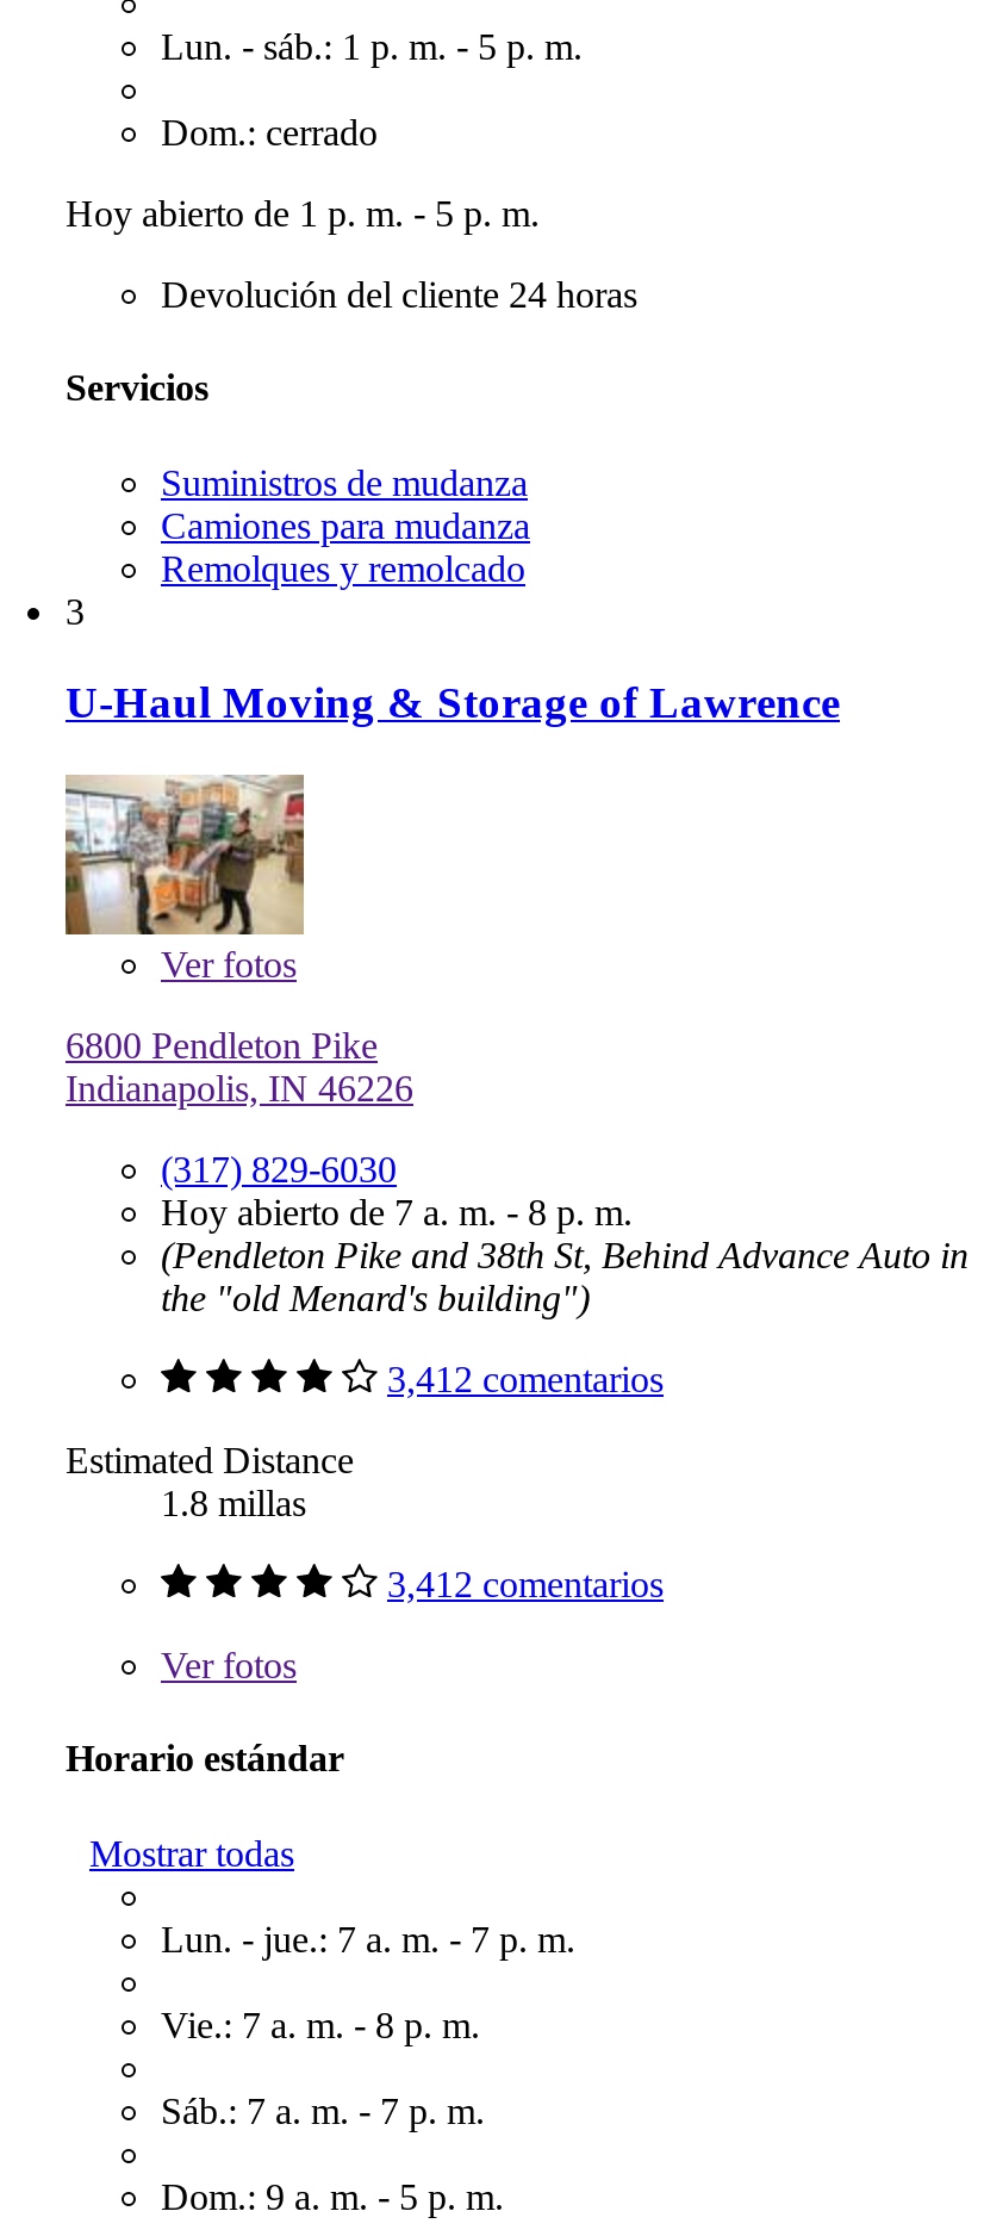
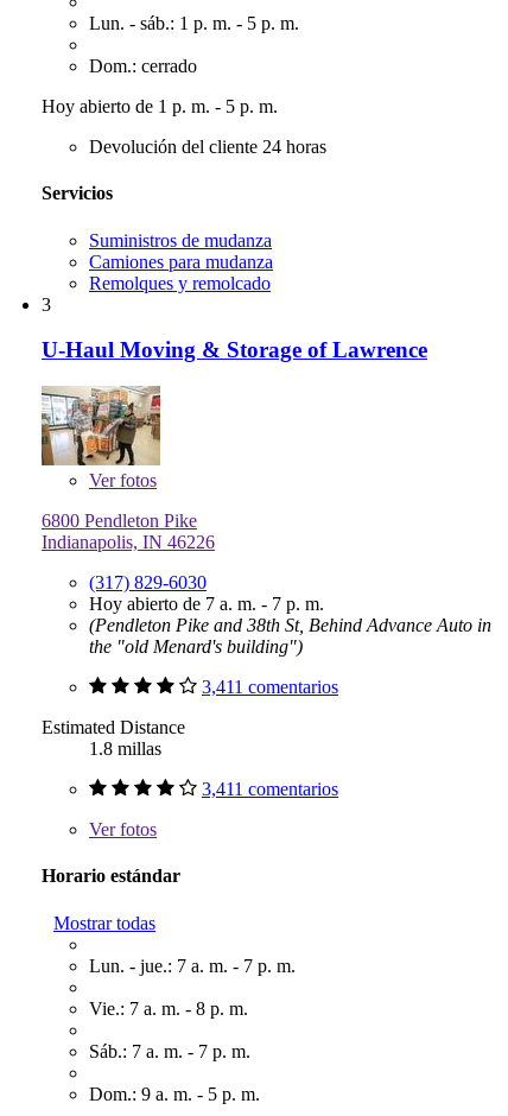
[161,1192,633,1233] Hoy abierto de 7 a. m. - 8 p. m. -> [89,594,324,614] Hoy abierto de 7 a. m. - 7 p. m.
[387,1359,664,1400] 3,412 comentarios -> [202,677,338,697] 3,411 comentarios
[387,1564,664,1605] 3,412 comentarios -> [202,779,338,799] 3,411 comentarios

